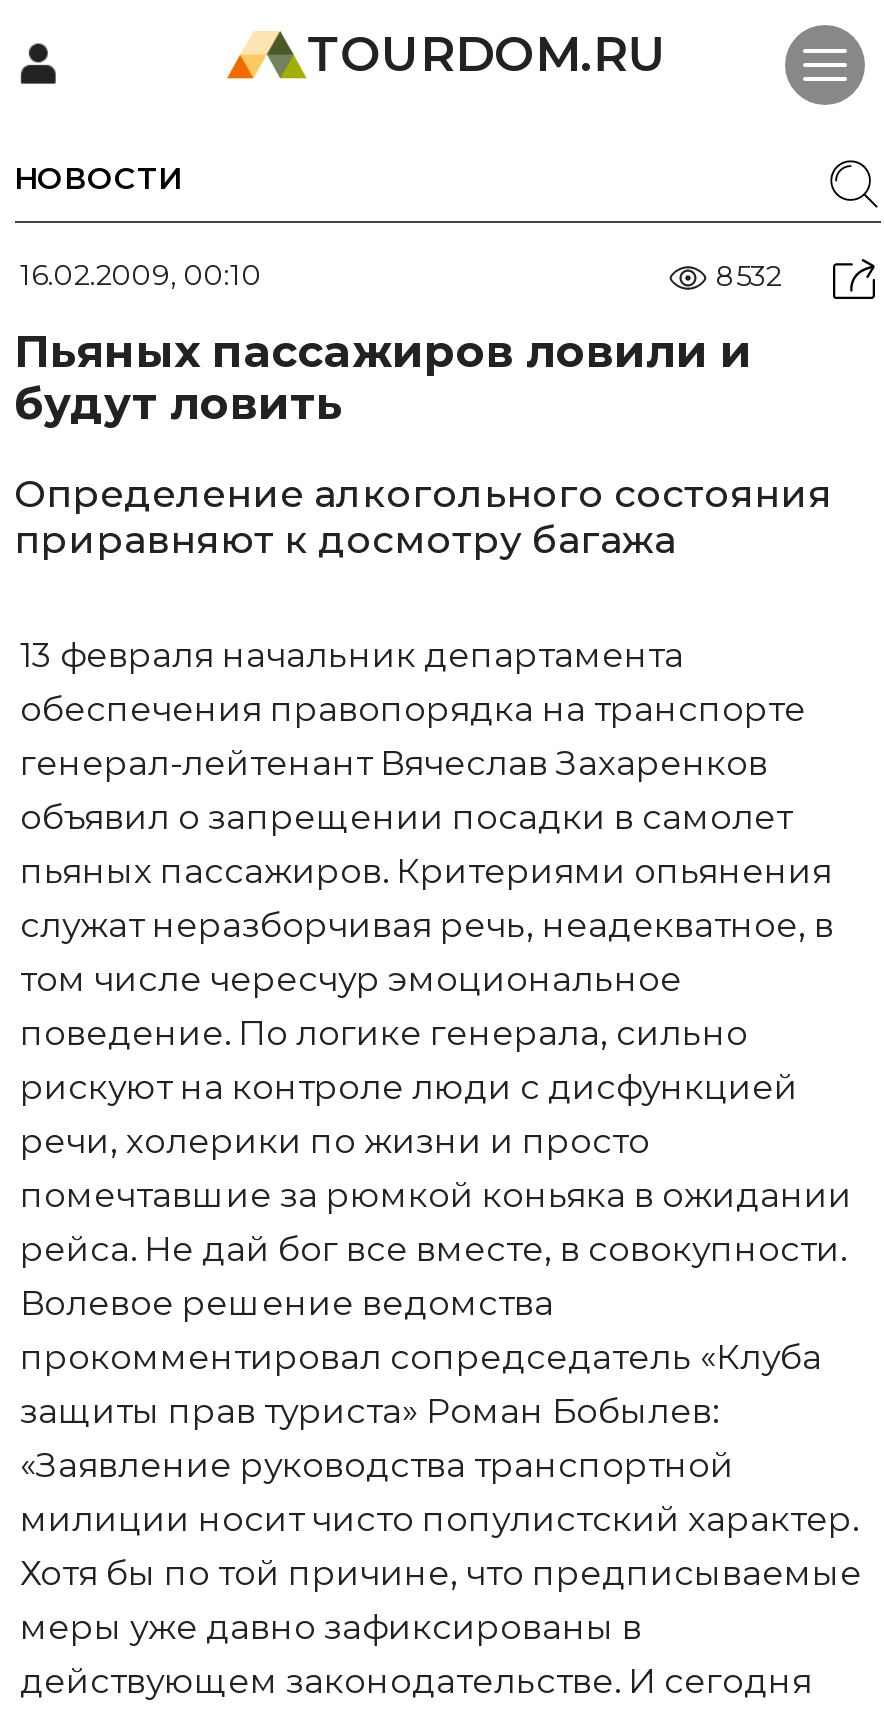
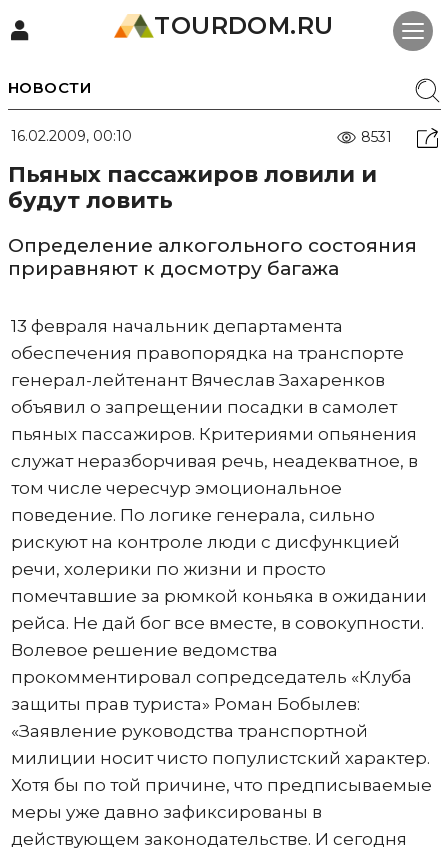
[708,258,782,294] 8532 -> [356,128,391,146] 8531

